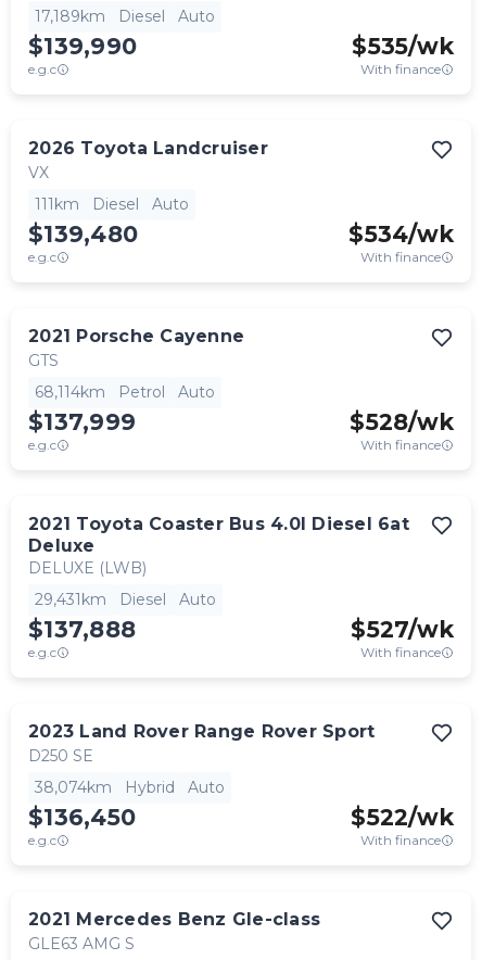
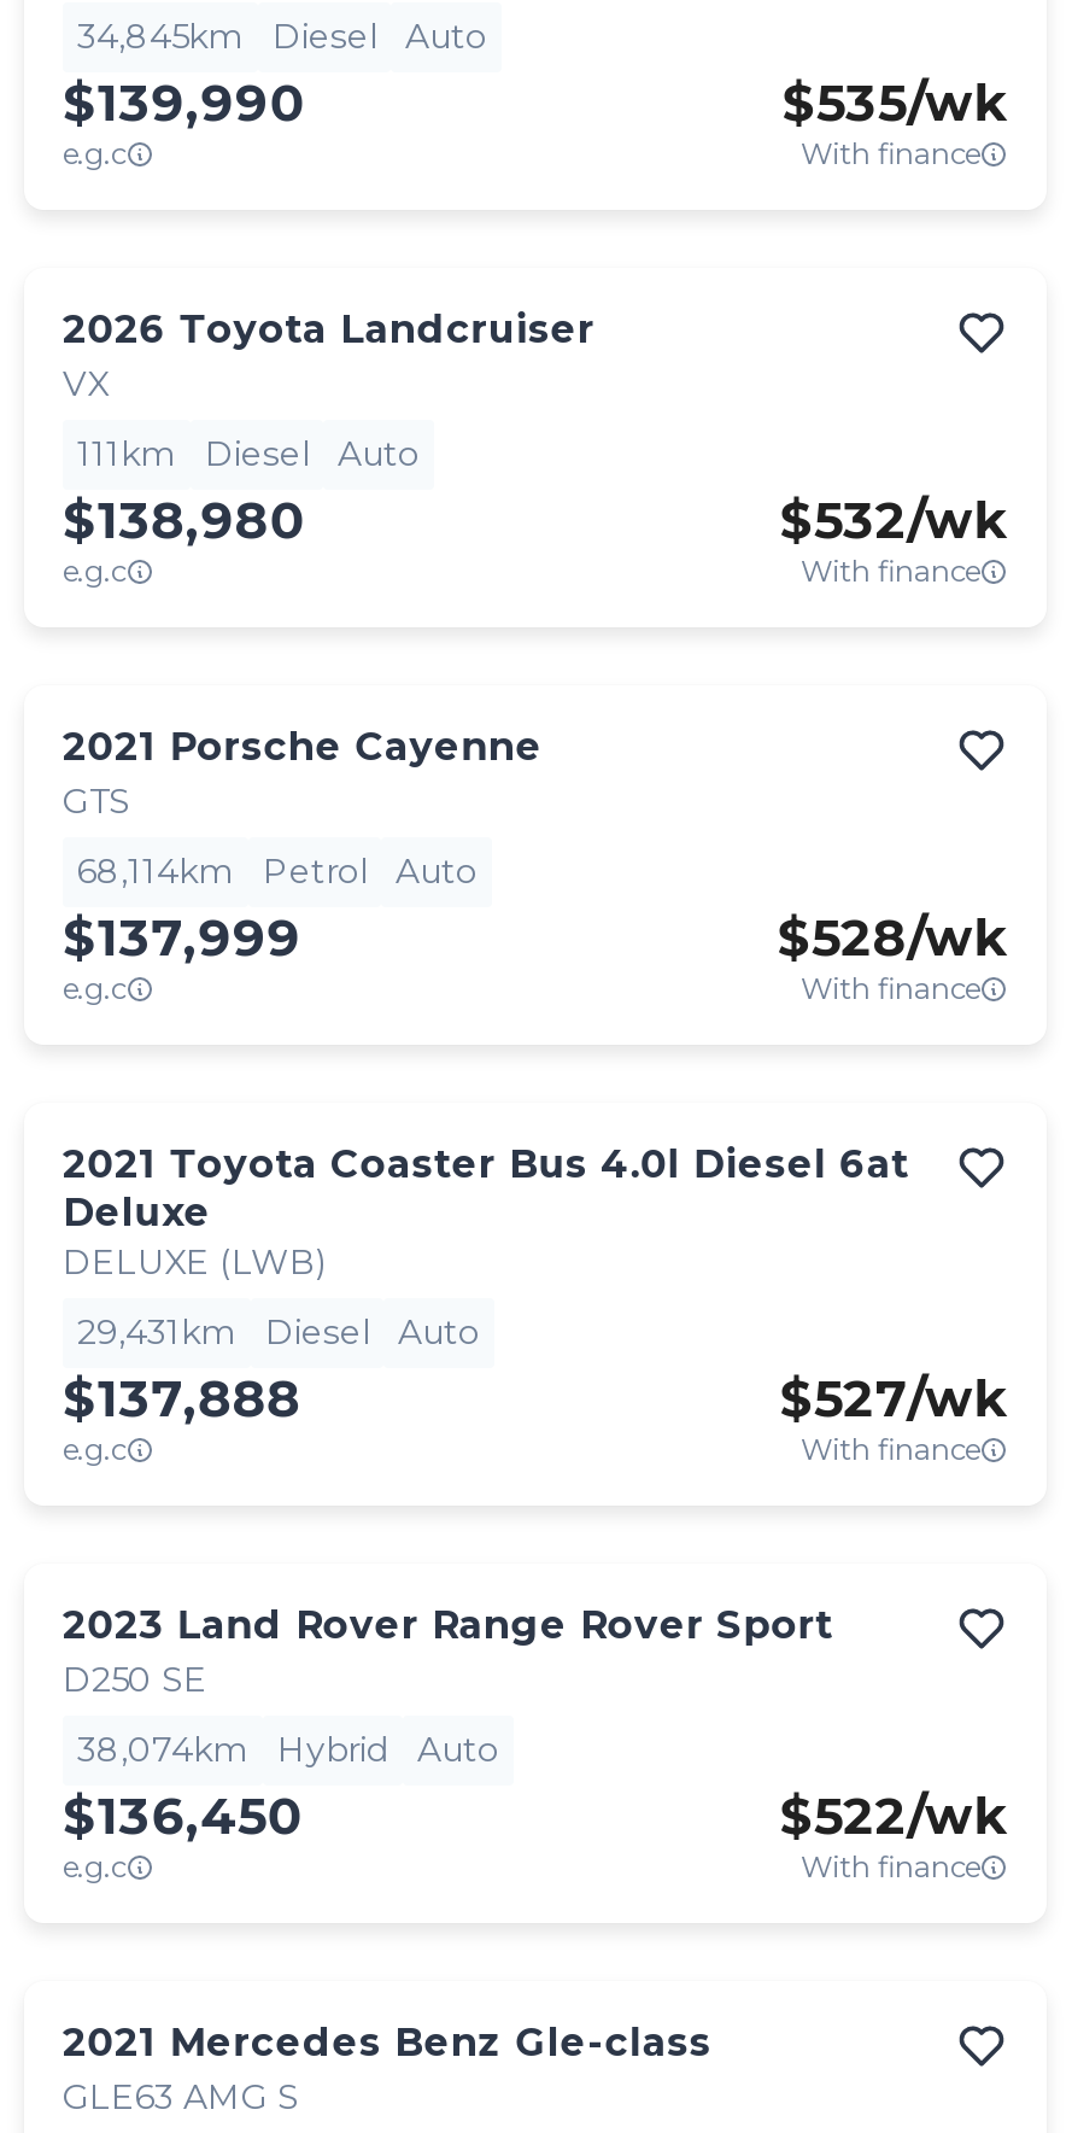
[35,7,215,26] 17,189km Diesel Auto -> [77,14,487,58] 34,845km Diesel Auto
[28,220,138,248] $139,480 -> [63,490,304,550] $138,980
[349,220,454,248] $534/wk -> [779,490,1008,550] $532/wk

